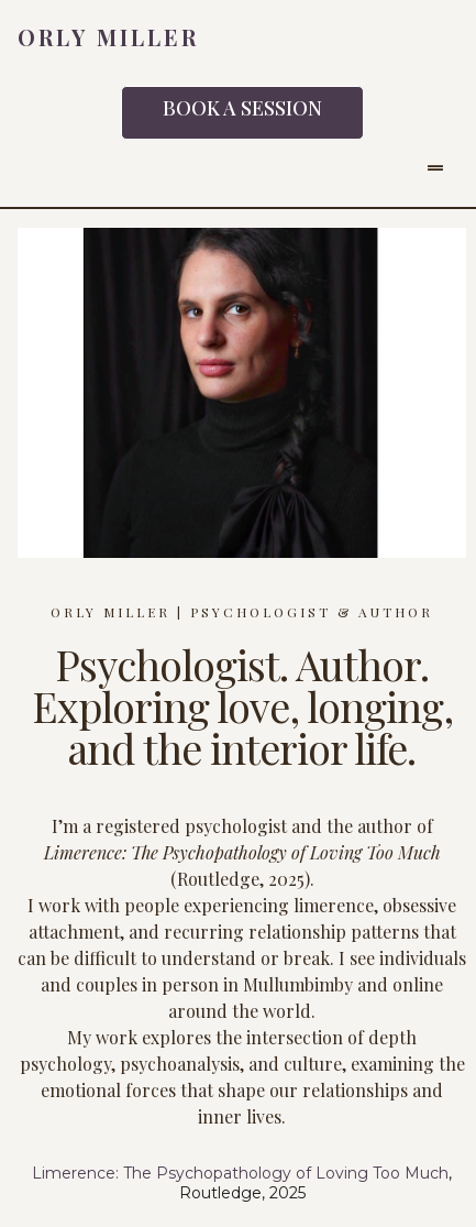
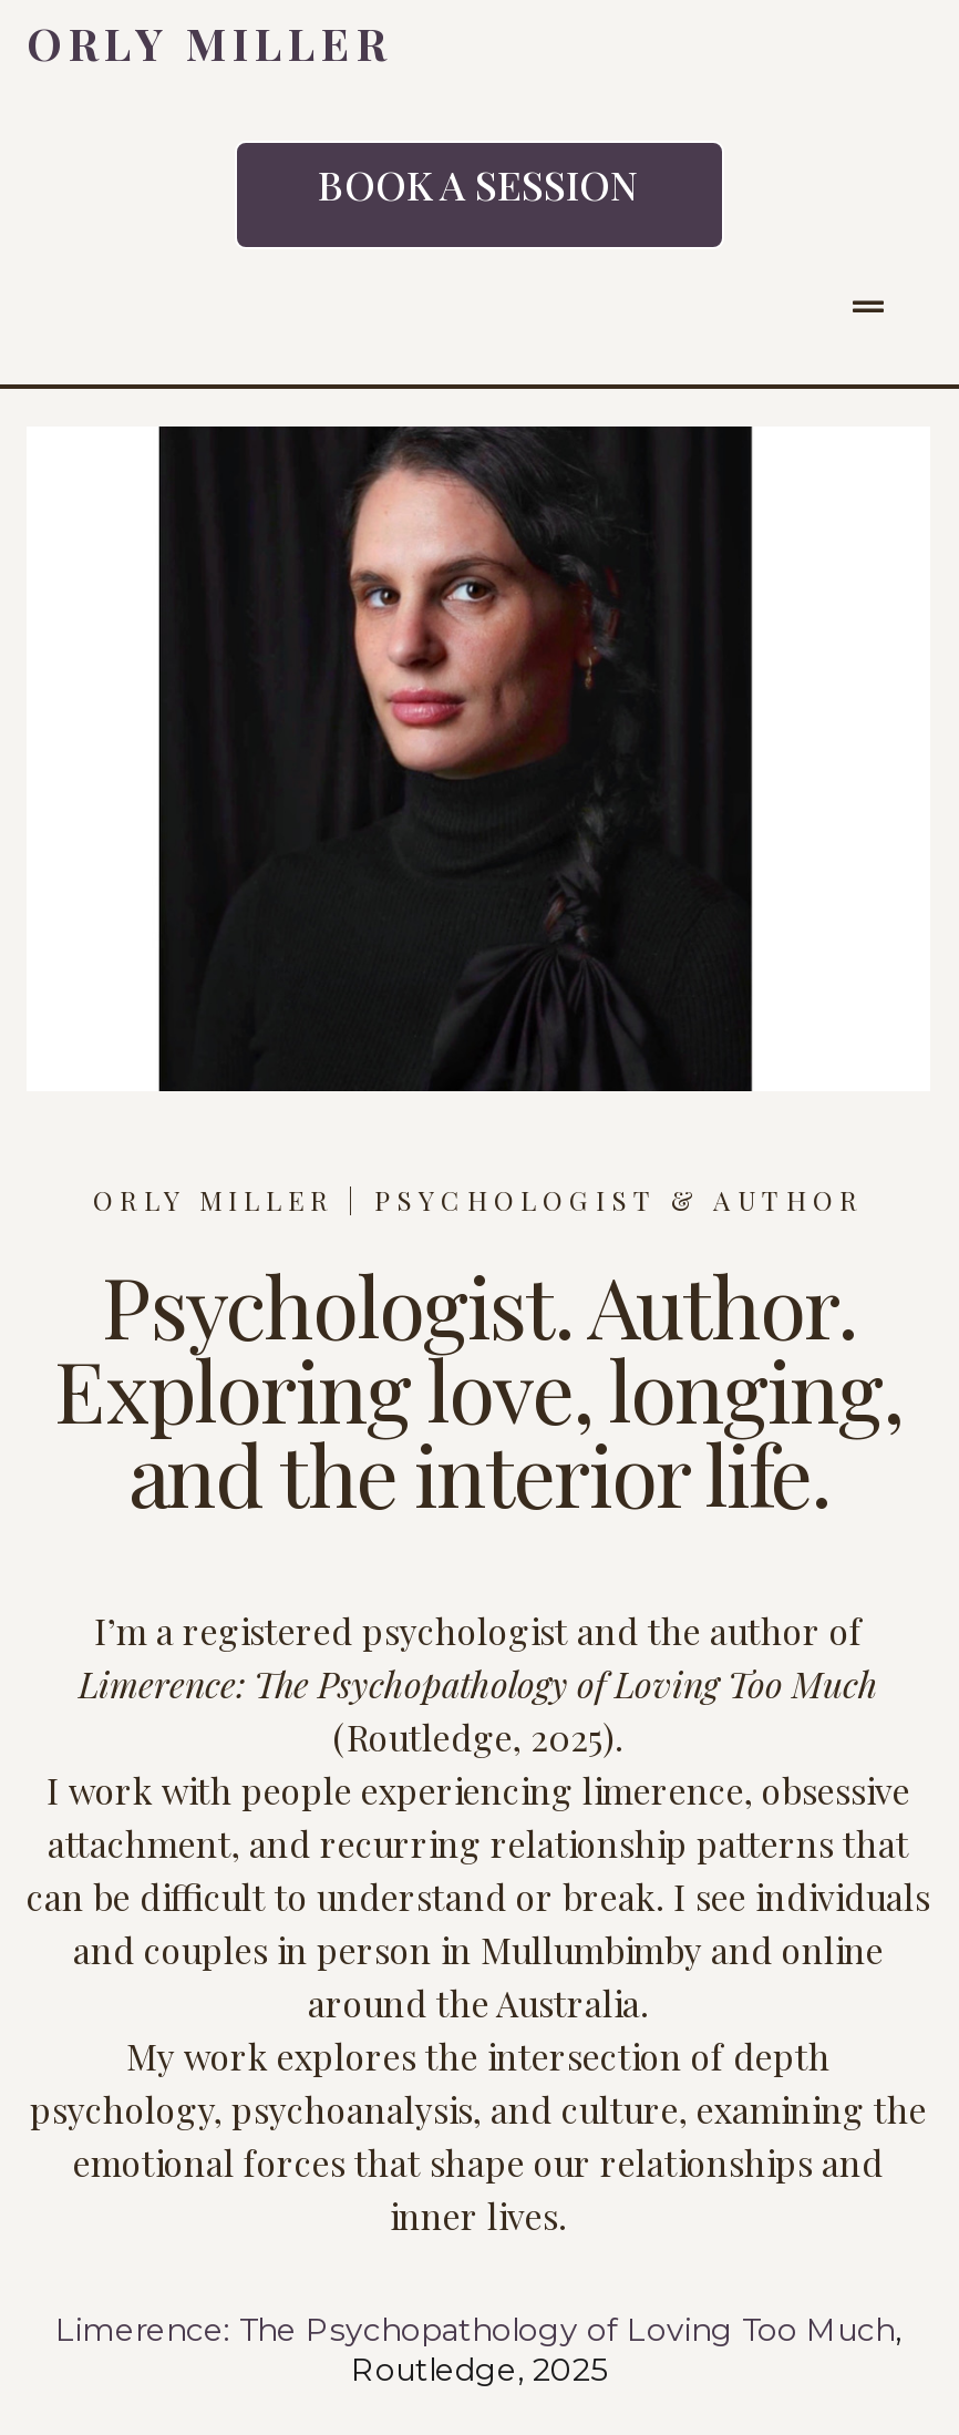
[168,999,316,1022] around the world. -> [308,1980,649,2026] around the Australia.

